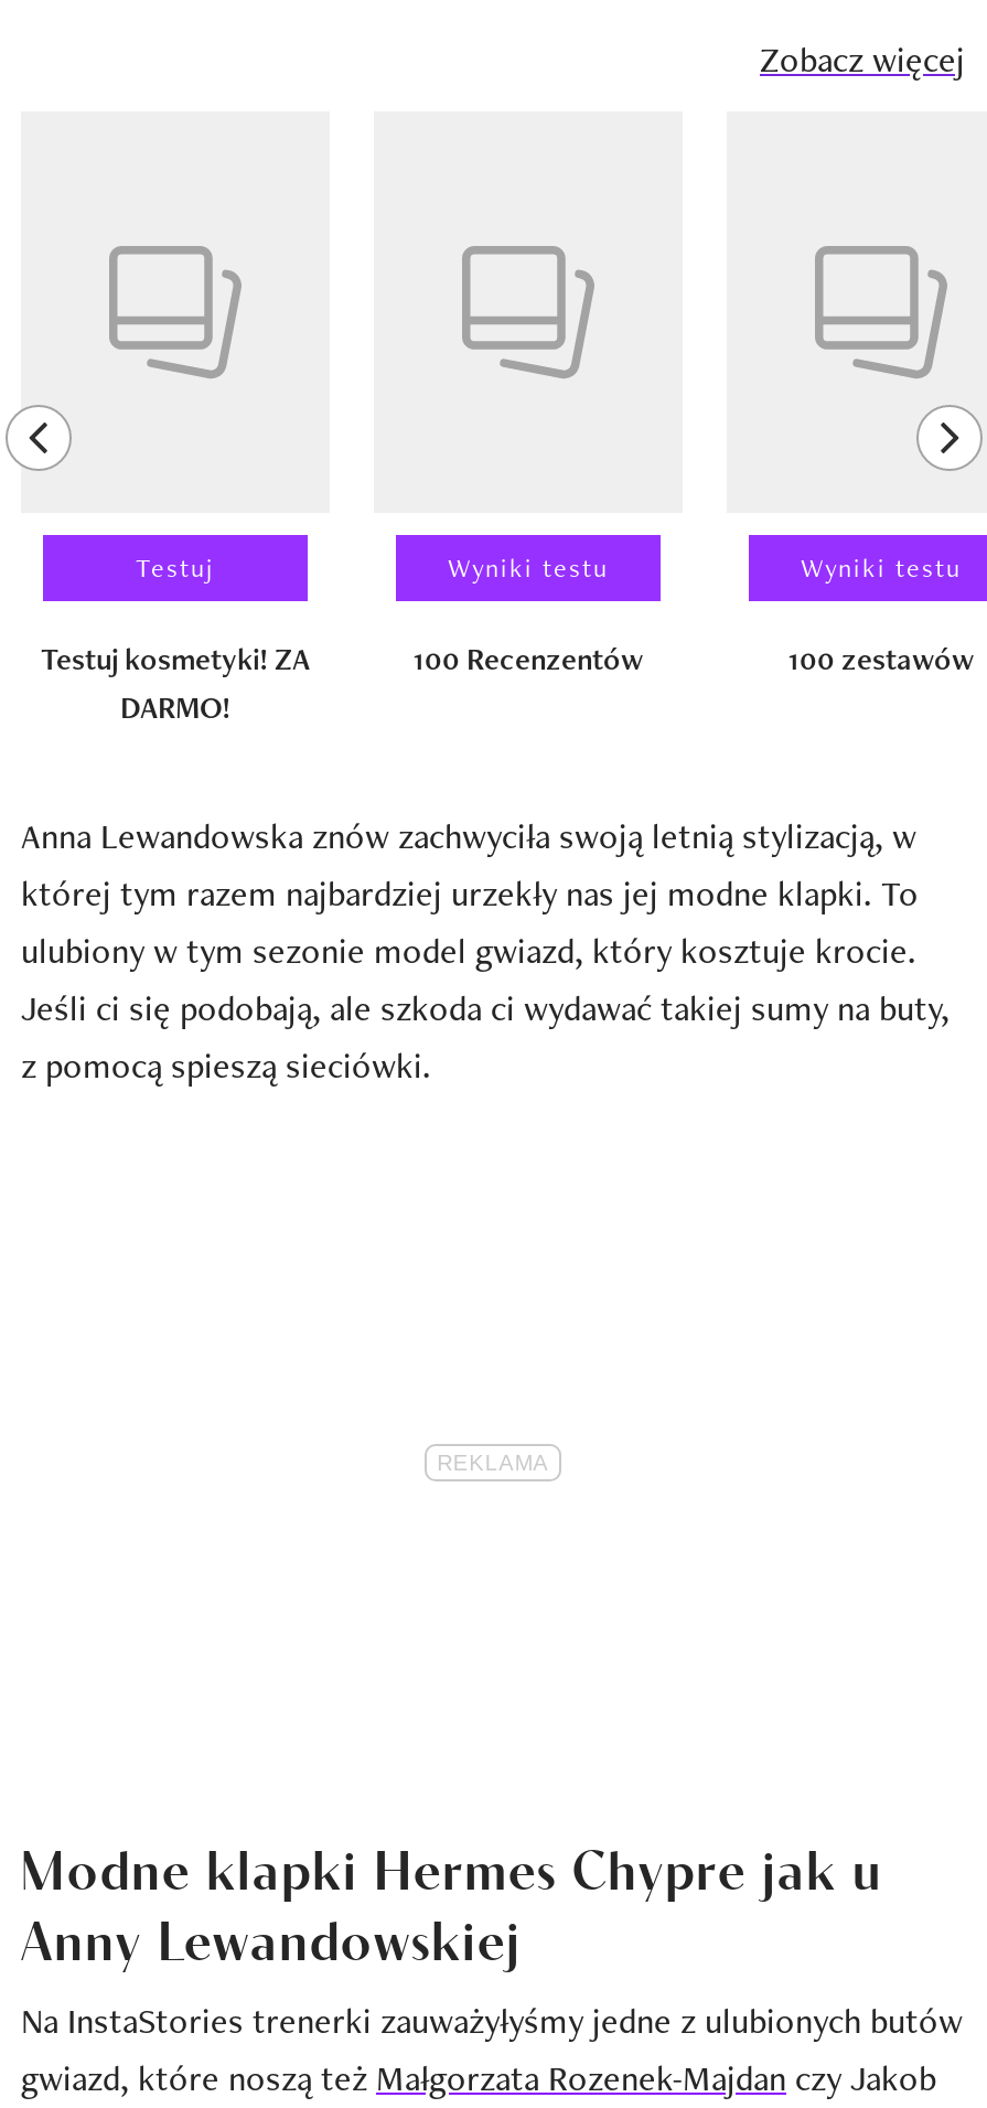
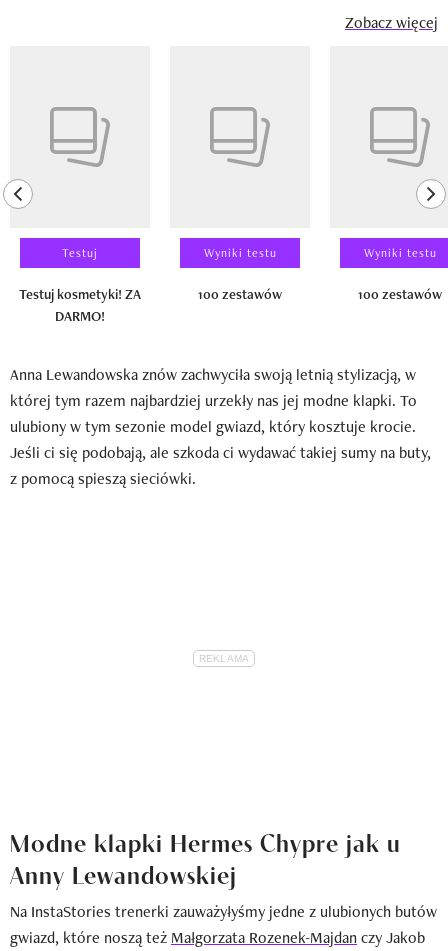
[414,638,643,678] 100 Recenzentów -> [198,285,282,303] 100 zestawów

